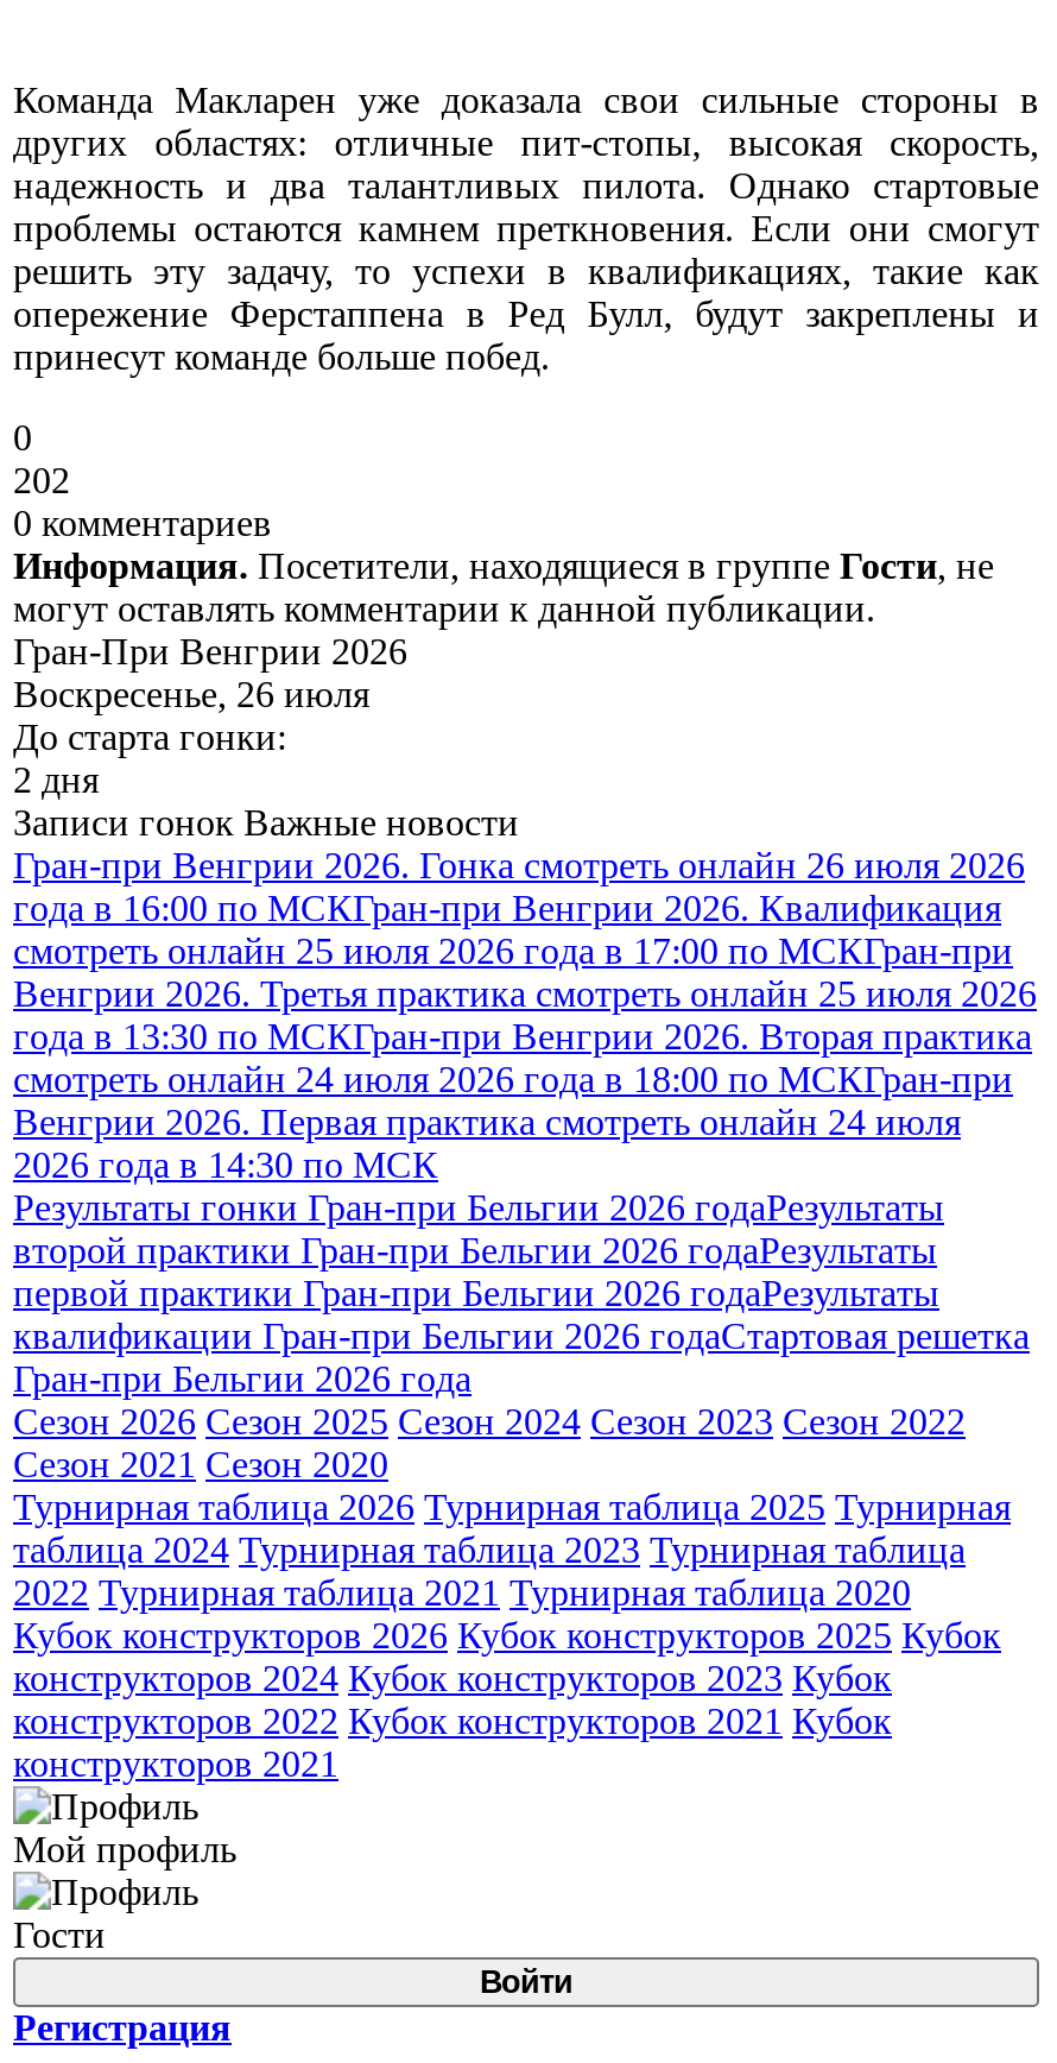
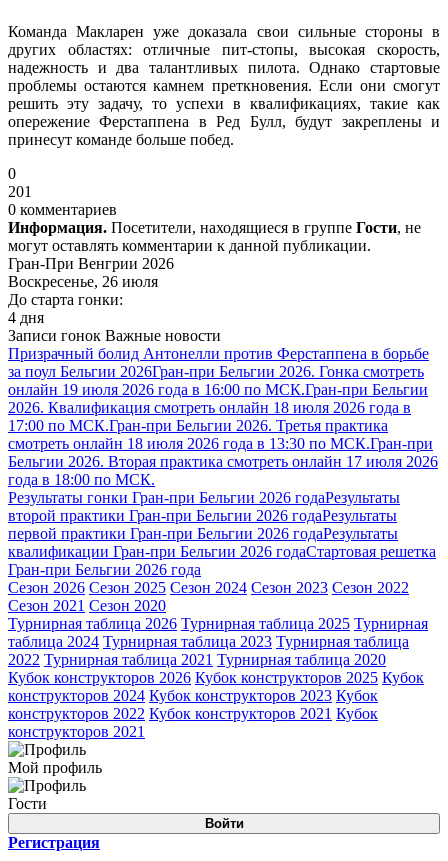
[13,461,70,501] 202 -> [8,183,32,200] 201
[13,760,99,801] 2 дня -> [8,309,44,326] 4 дня
[13,846,1037,1186] Гран-при Венгрии 2026. Гонка смотреть онлайн 26 июля 2026 | года в 16:00 по МСКГран-при Венгрии 2026. Квалификация | смотреть онлайн 25 июля 2026 года в 17:00 по МСКГран-при | Венгрии 2026. Третья практика смотреть онлайн 25 июля 2026 | года в 13:30 по МСКГран-при Венгрии 2026. Вторая практика | смотреть онлайн 24 июля 2026 года в 18:00 по МСКГран-при | Венгрии 2026. Первая практика смотреть онлайн 24 июля | 2026 года в 14:30 по МСК -> [8,345,438,488] Призрачный болид Антонелли против Ферстаппена в борьбе | за поул Бельгии 2026Гран-при Бельгии 2026. Гонка смотреть | онлайн 19 июля 2026 года в 16:00 по МСК.Гран-при Бельгии | 2026. Квалификация смотреть онлайн 18 июля 2026 года в | 17:00 по МСК.Гран-при Бельгии 2026. Третья практика | смотреть онлайн 18 июля 2026 года в 13:30 по МСК.Гран-при | Бельгии 2026. Вторая практика смотреть онлайн 17 июля 2026 | года в 18:00 по МСК.

